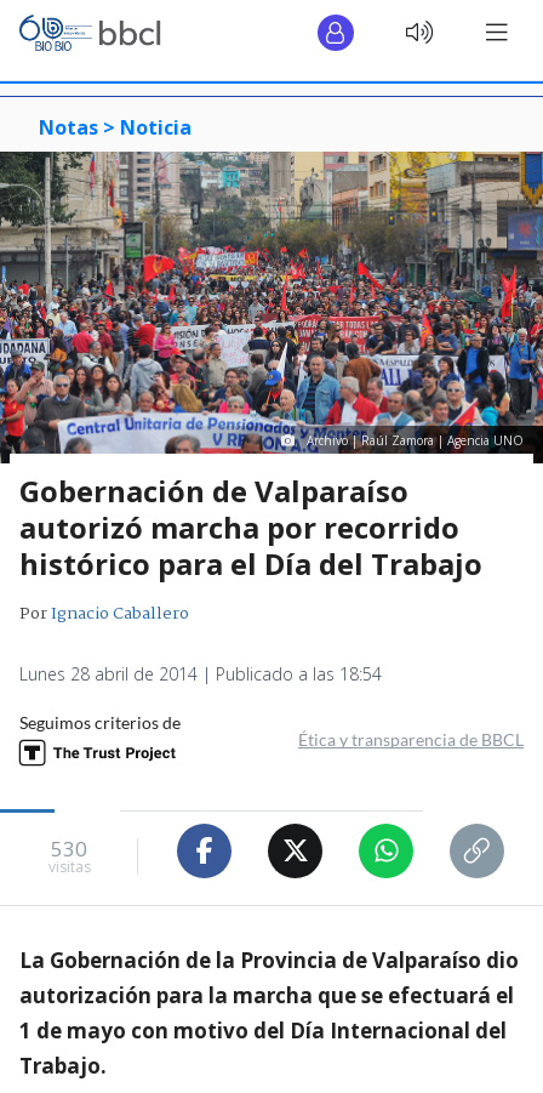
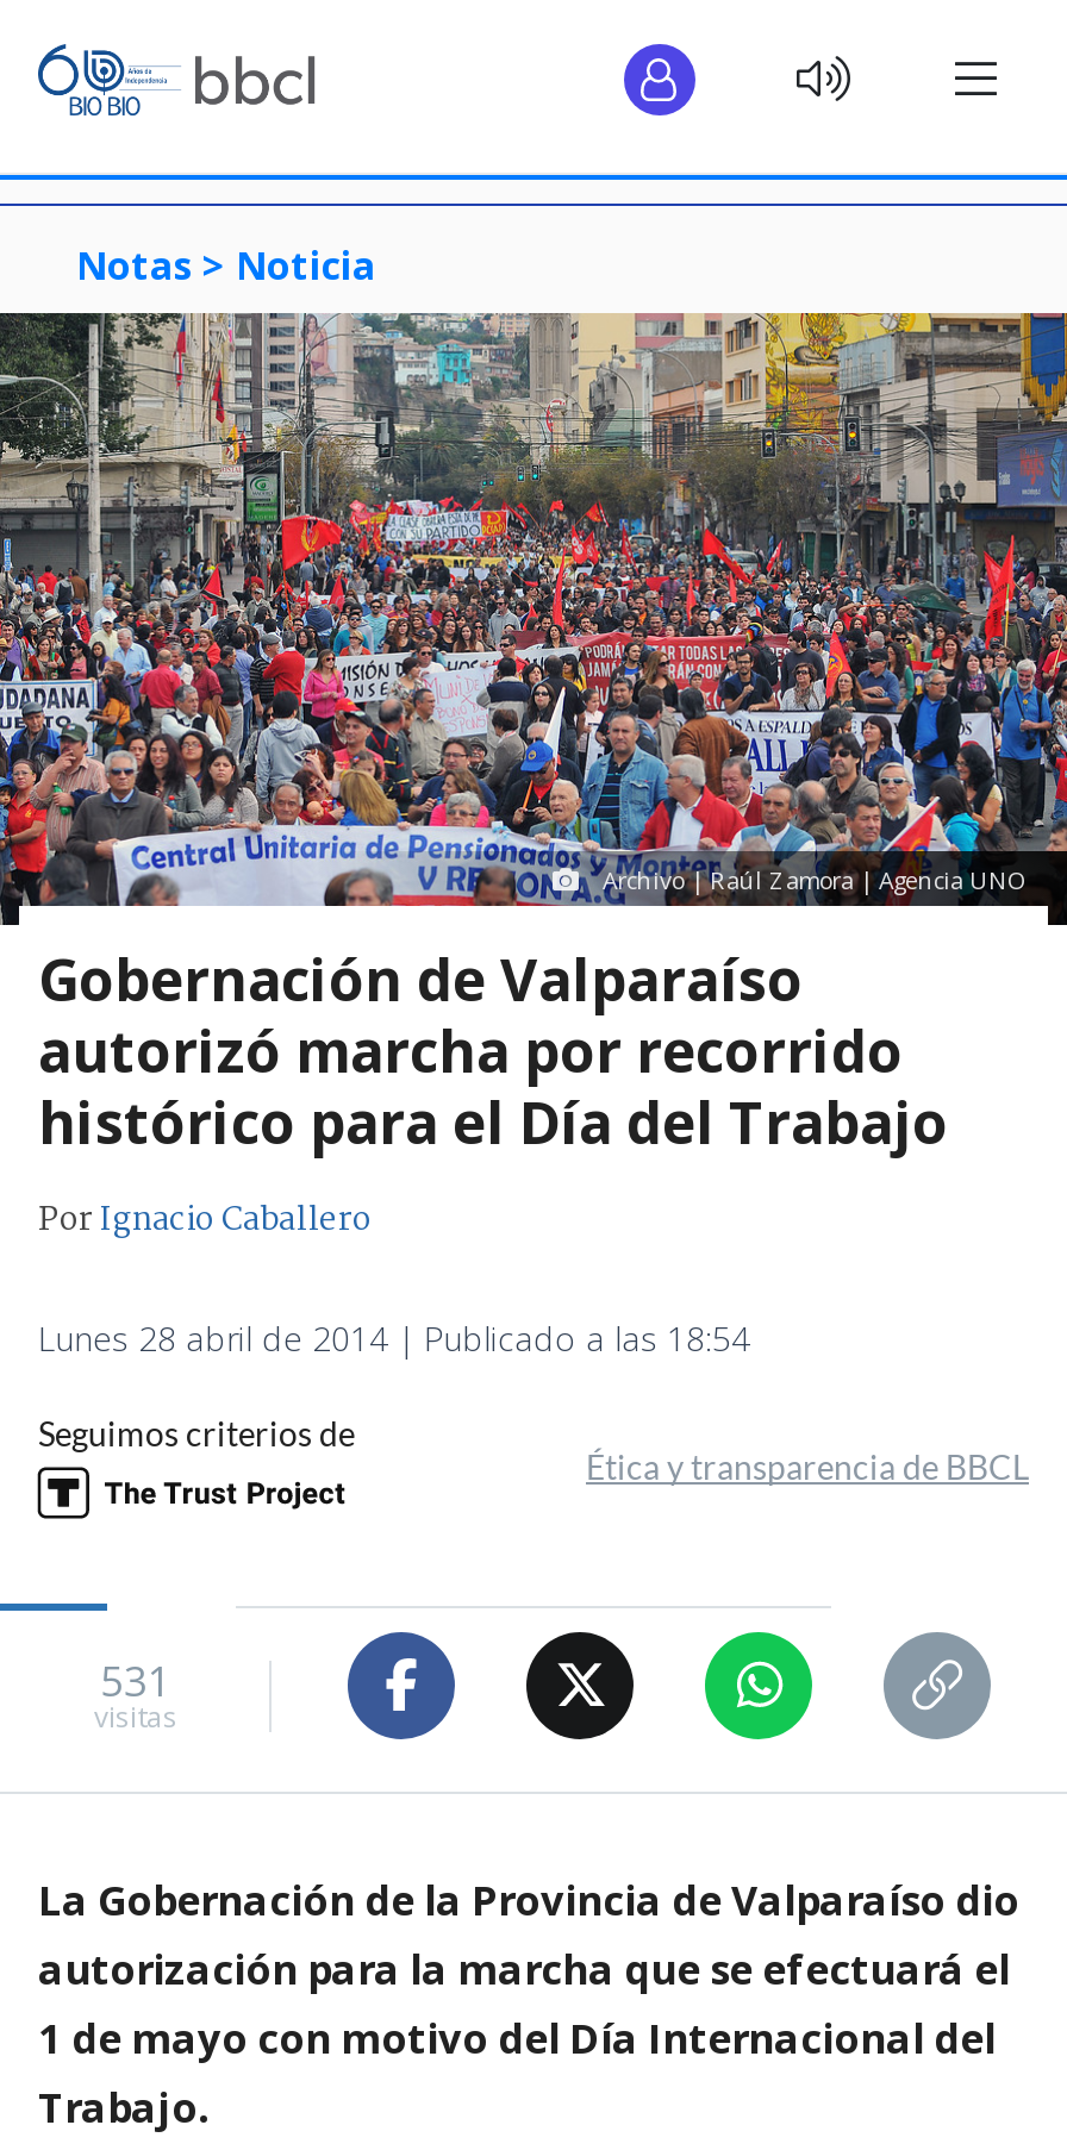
[51,835,87,863] 530 -> [100,1654,171,1709] 531

